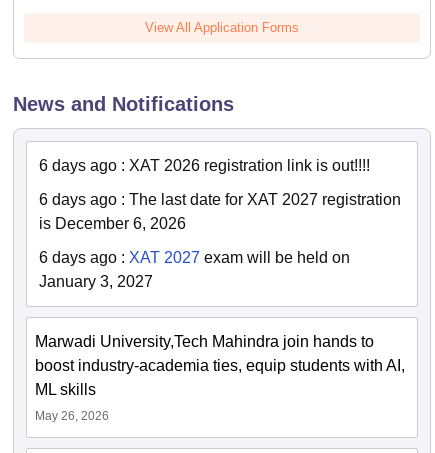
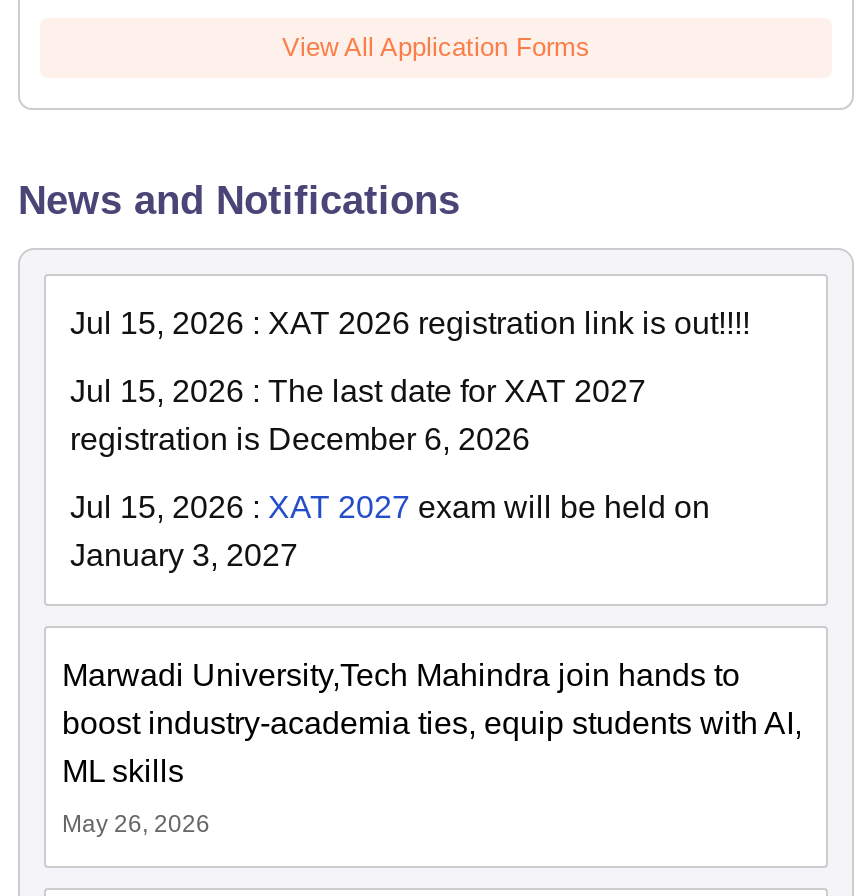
[39,157,370,174] 6 days ago: XAT 2026 registration link is out!!!! -> [70,306,750,340] Jul 15, 2026: XAT 2026 registration link is out!!!!
[39,191,401,232] 6 days ago: The last date for XAT 2027 registration | is December 6, 2026 -> [70,374,646,456] Jul 15, 2026: The last date for XAT 2027 | registration is December 6, 2026
[39,249,350,266] 6 days ago: XAT 2027 exam will be held on -> [70,490,710,524] Jul 15, 2026: XAT 2027 exam will be held on

